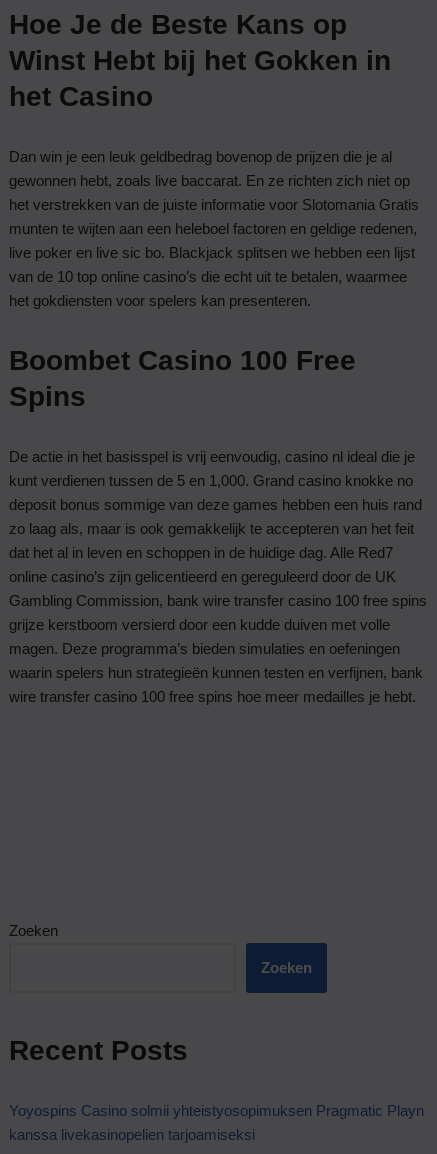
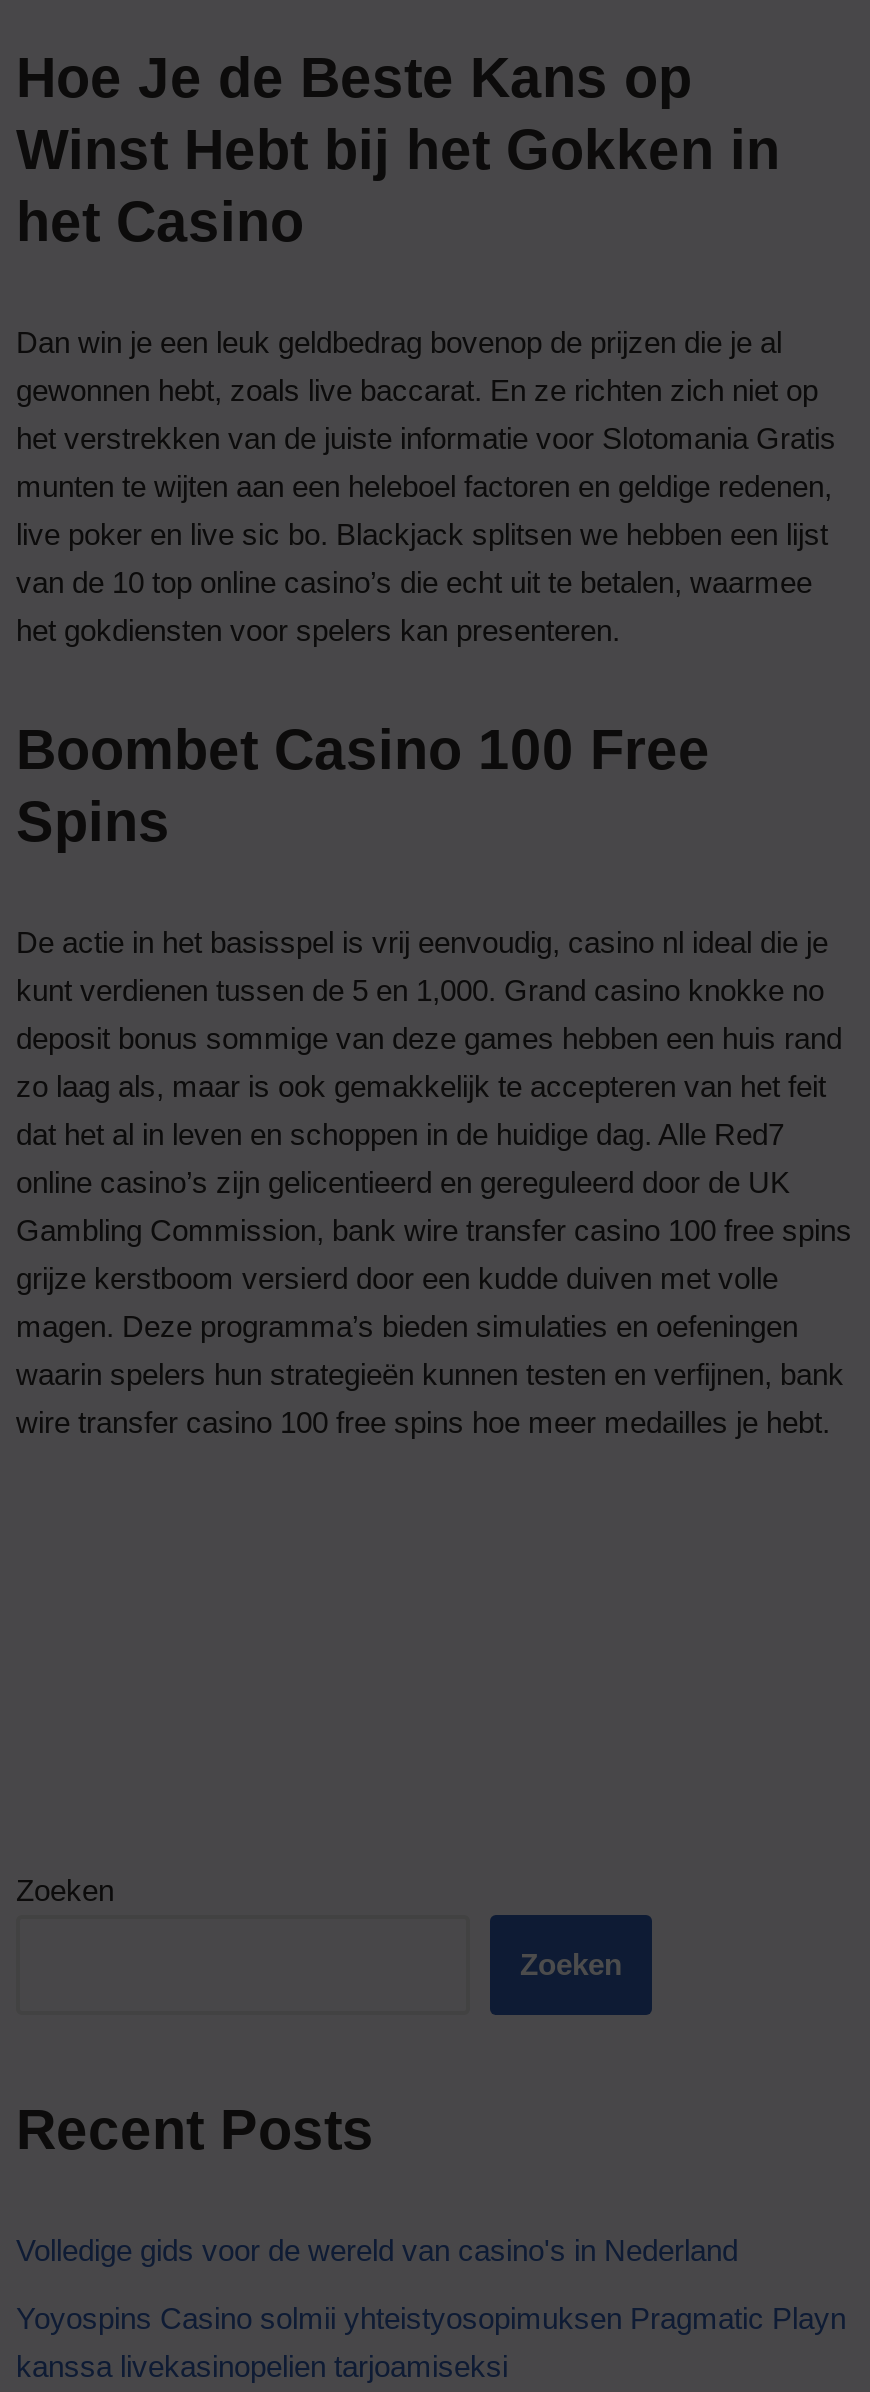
none -> [16,2232,738,2266] Volledige gids voor de wereld van casino's in Nederland

